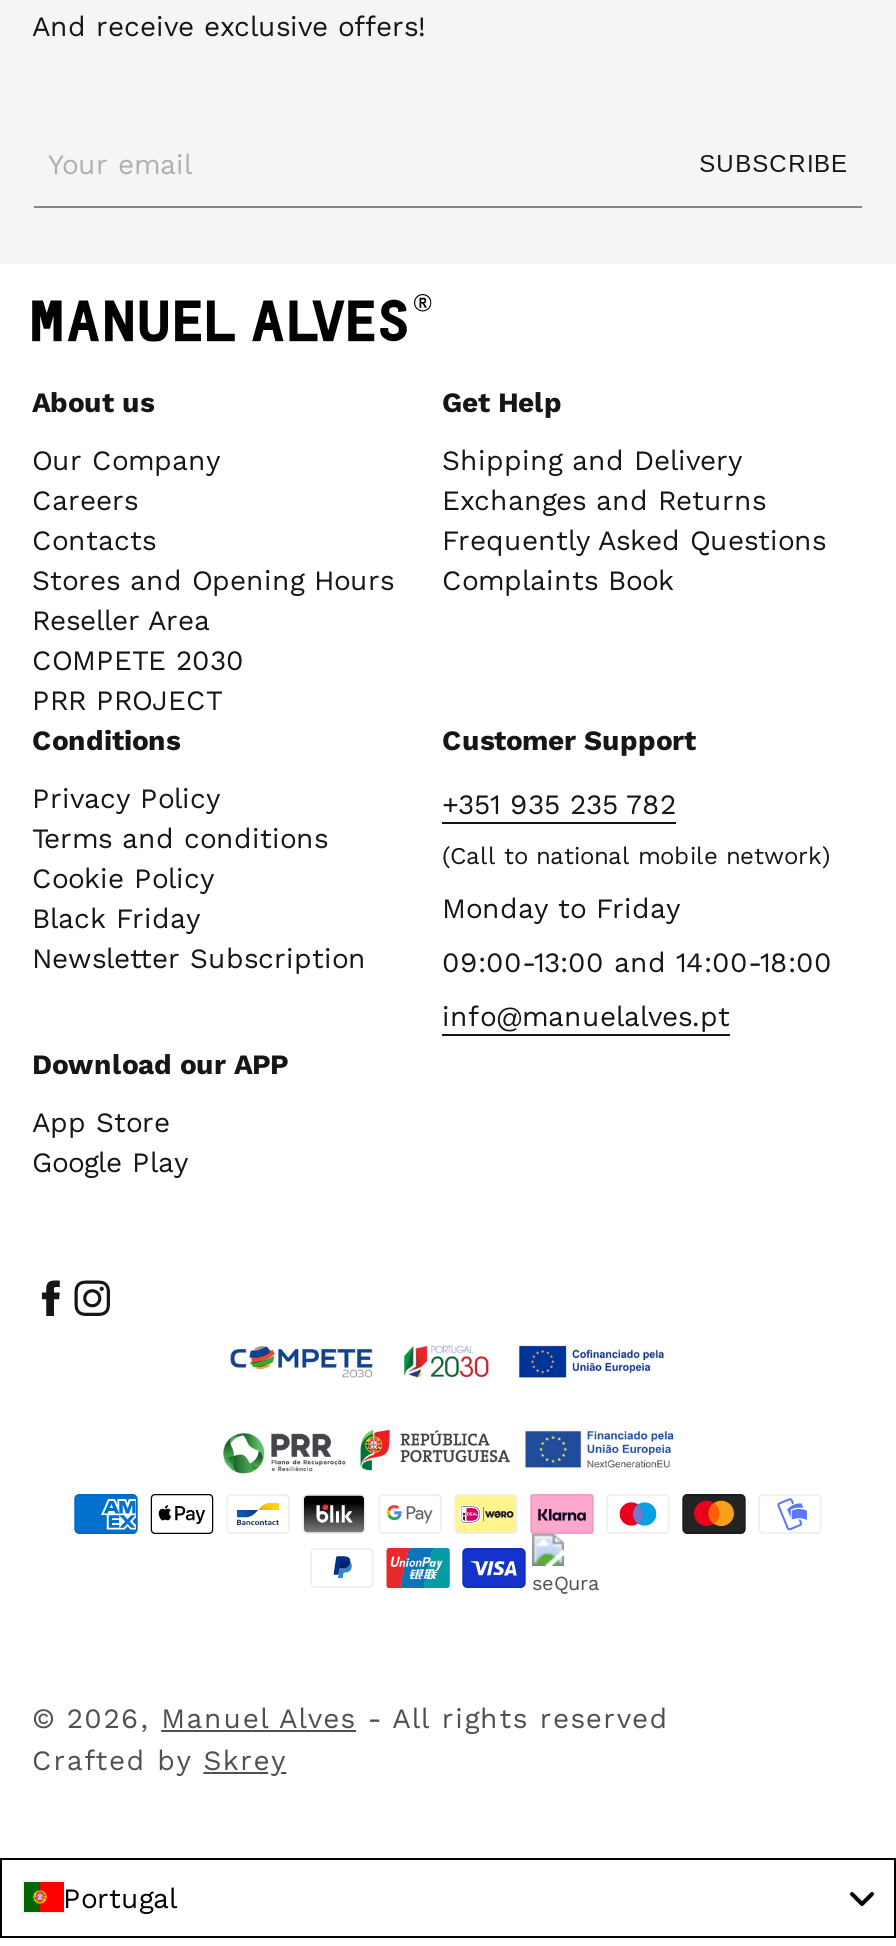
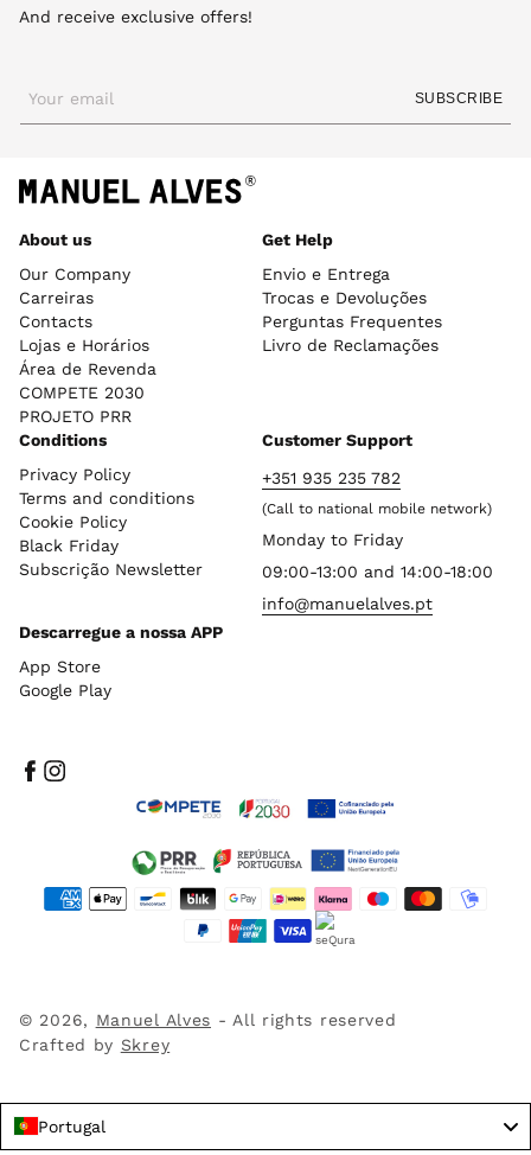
[442,444,826,596] Shipping and Delivery | Exchanges and Returns | Frequently Asked Questions | Complaints Book -> [262,265,442,355] Envio e Entrega | Trocas e Devoluções | Perguntas Frequentes | Livro de Reclamações
[32,484,138,516] Careers -> [19,288,94,307] Carreiras
[32,564,394,636] Stores and Opening Hours | Reseller Area -> [19,336,156,378] Lojas e Horários | Área de Revenda
[32,684,222,716] PRR PROJECT -> [19,407,132,426] PROJETO PRR
[32,942,366,974] Newsletter Subscription -> [19,560,203,579] Subscrição Newsletter
[32,1048,288,1080] Download our APP -> [19,623,223,642] Descarregue a nossa APP

